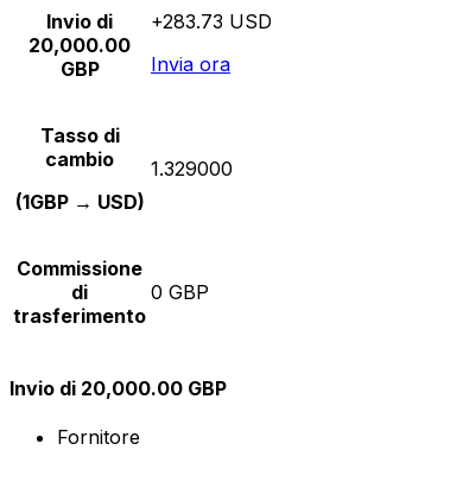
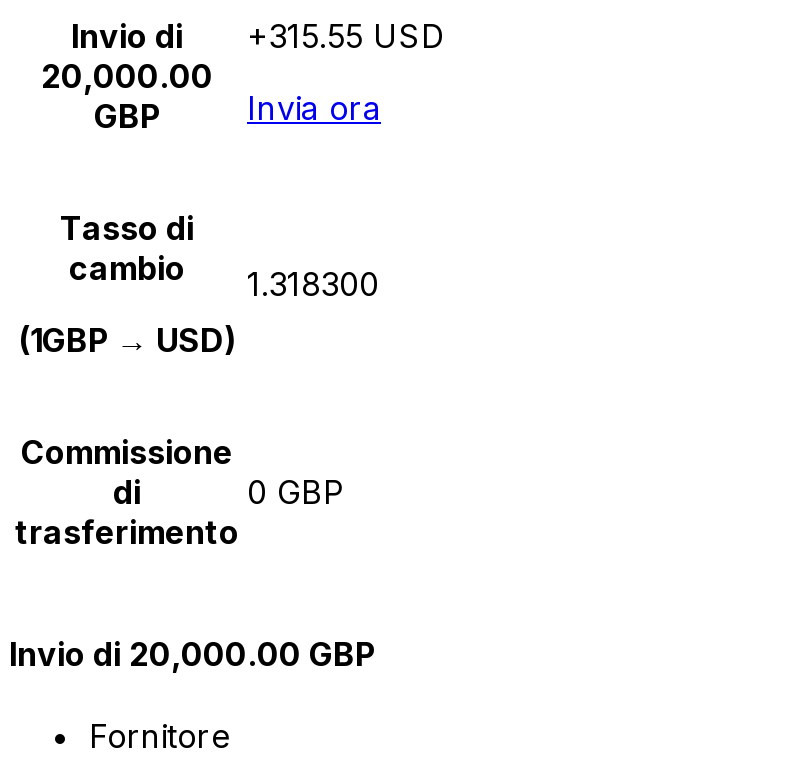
[46,10,272,34] Invio di +283.73 USD -> [71,17,445,57] Invio di +315.55 USD
[45,148,233,181] cambio 1.329000 -> [69,249,379,305] cambio 1.318300

